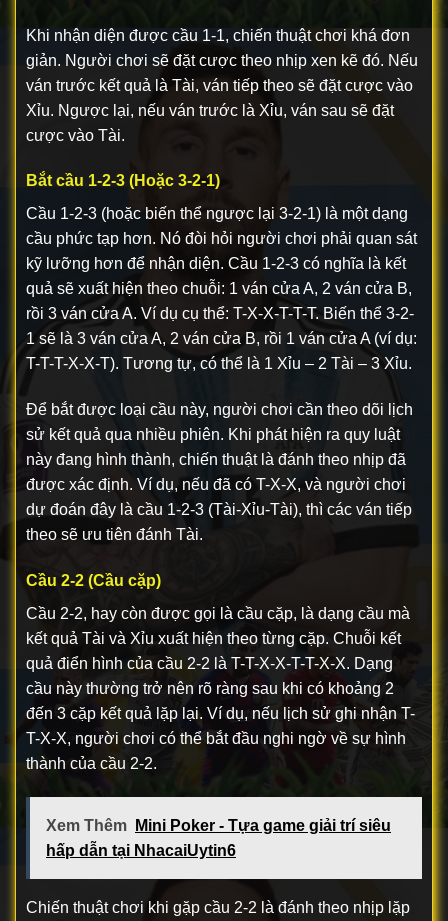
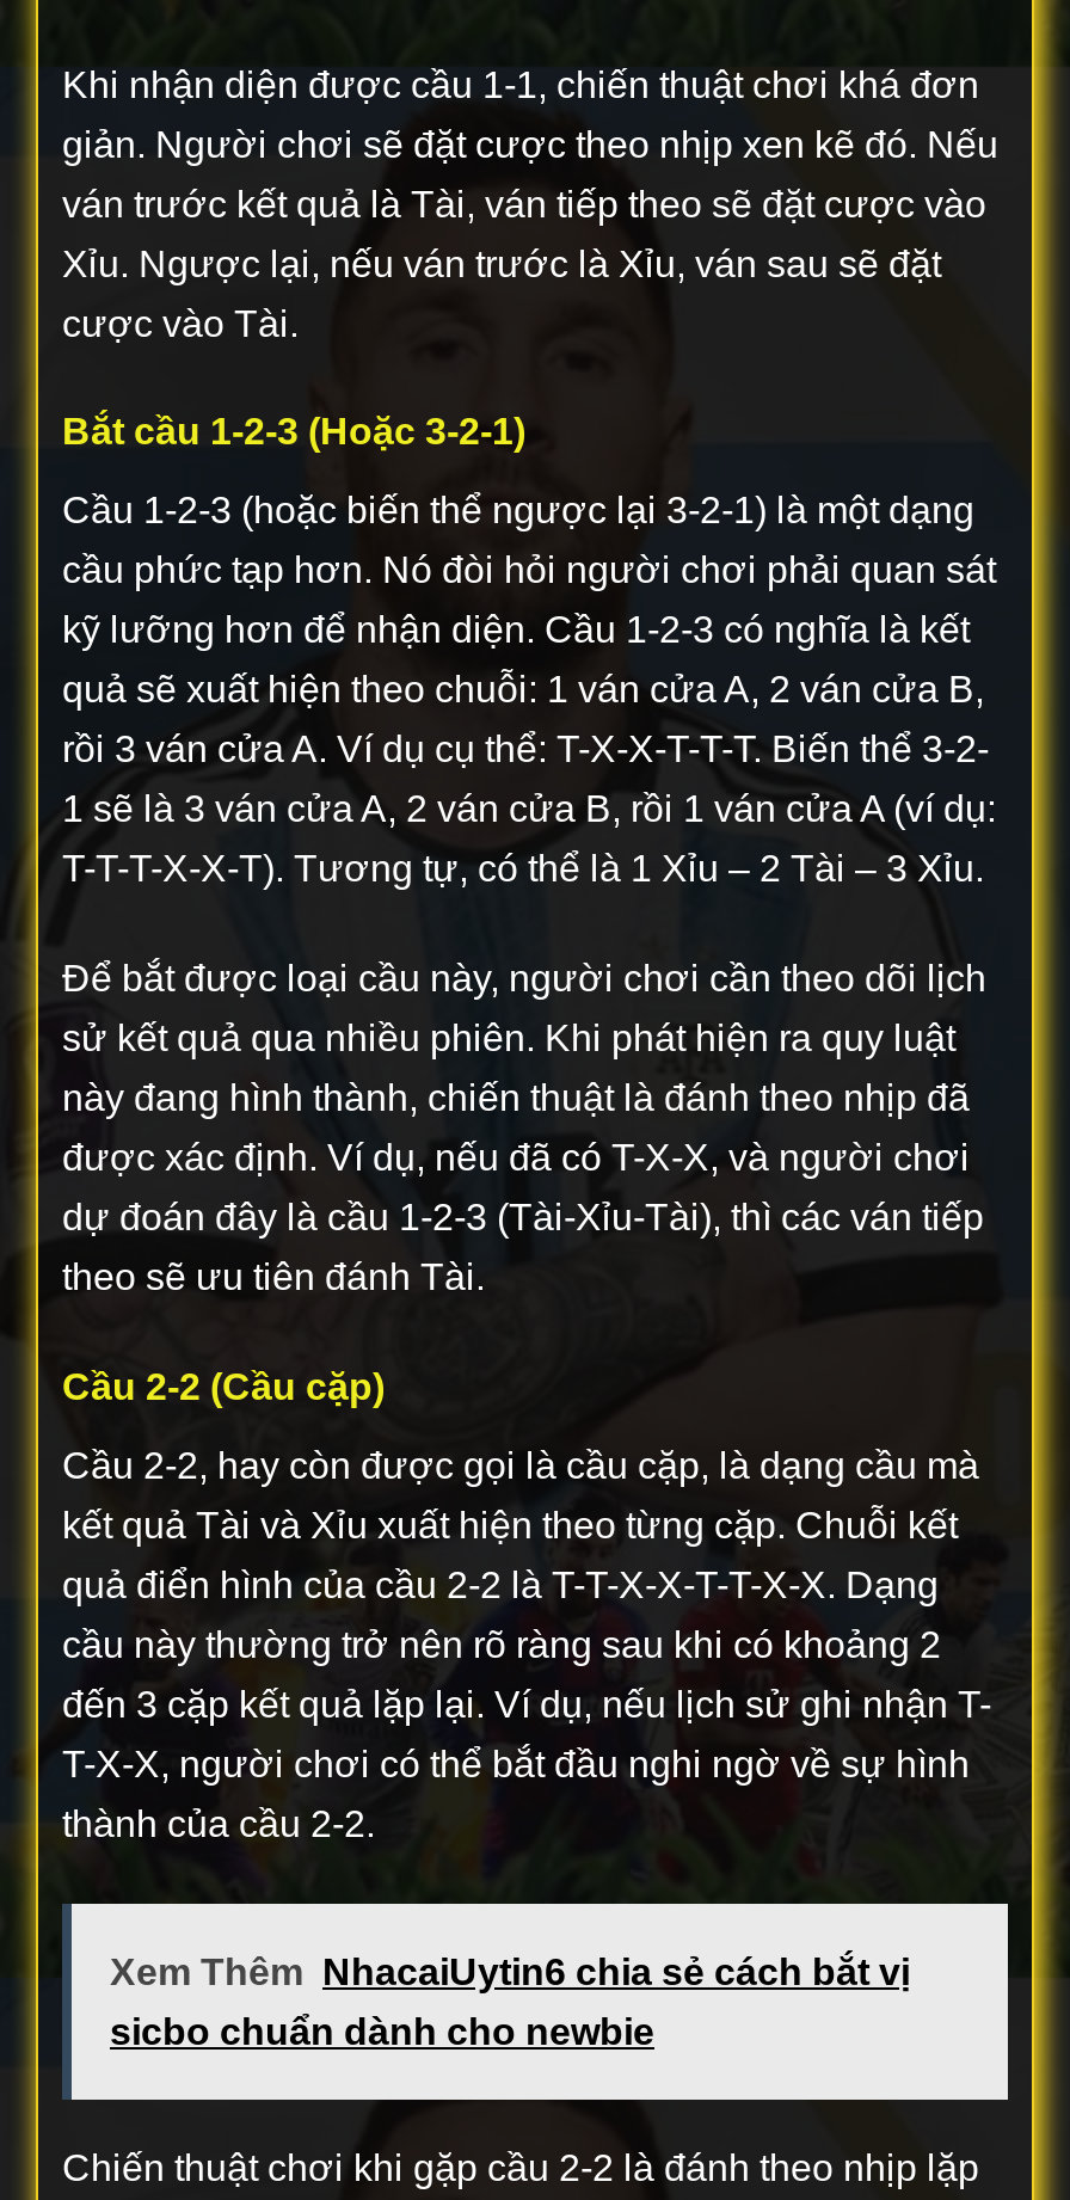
[46,817,391,834] Xem Thêm Mini Poker - Tựa game giải trí siêu -> [110,1951,910,1991] Xem Thêm NhacaiUytin6 chia sẻ cách bắt vị
[46,842,236,859] hấp dẫn tại NhacaiUytin6 -> [110,2011,654,2051] sicbo chuẩn dành cho newbie

